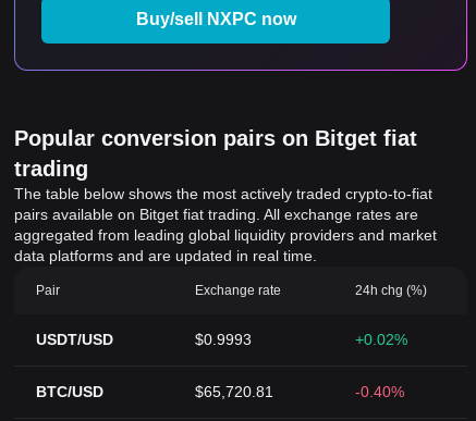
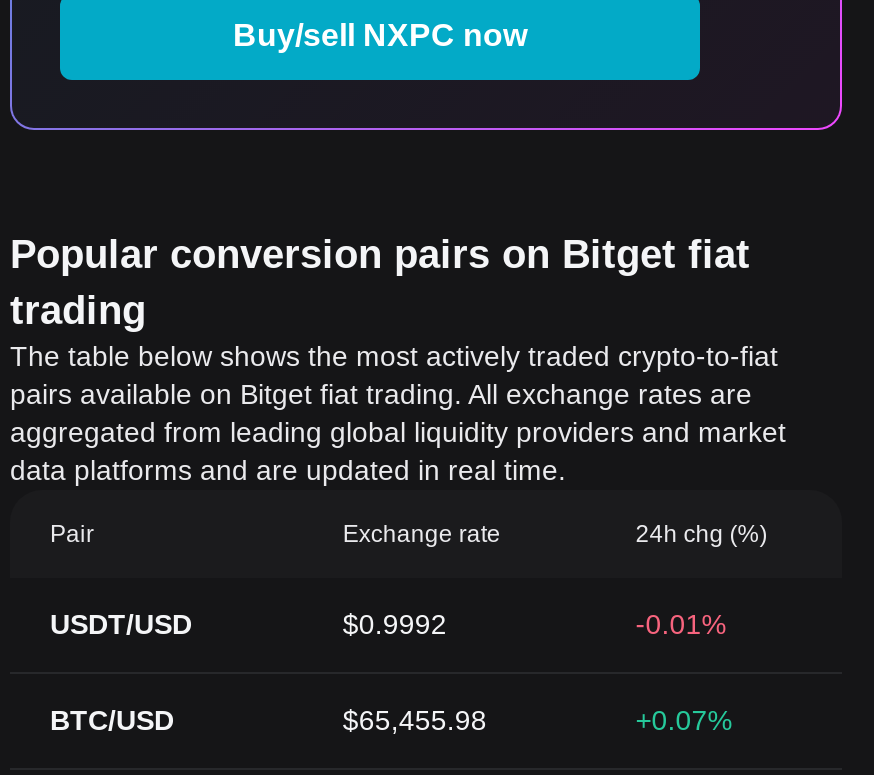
[195,331,252,348] $0.9993 -> [343,608,447,640] $0.9992
[355,331,407,348] +0.02% -> [636,608,726,640] -0.01%
[195,383,274,400] $65,720.81 -> [343,704,487,736] $65,455.98
[355,383,404,400] -0.40% -> [636,704,732,736] +0.07%

